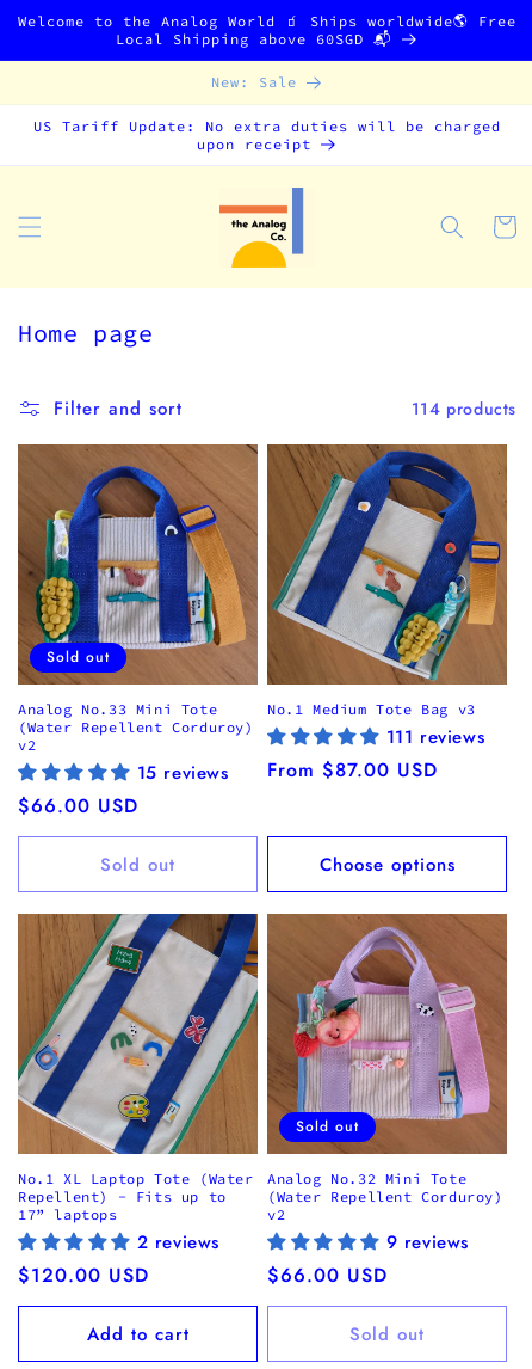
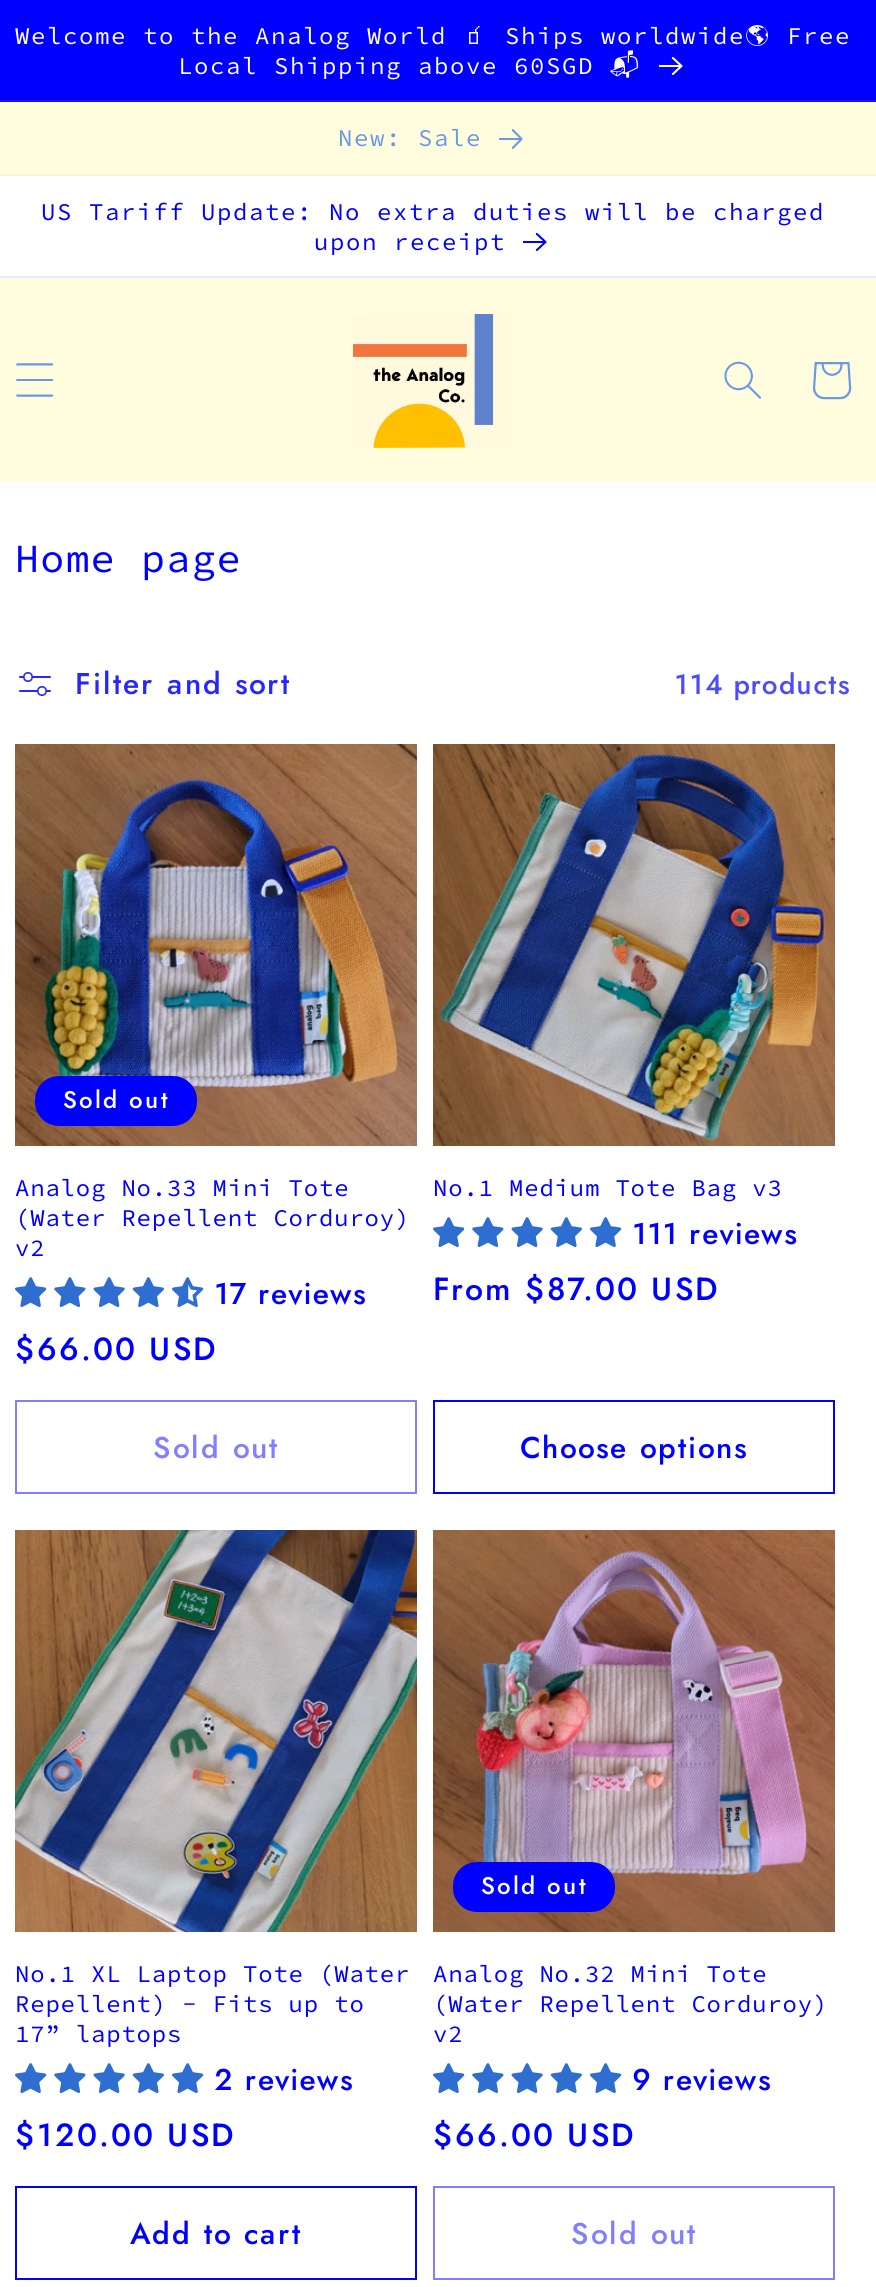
[137,760,229,786] 15 reviews -> [214,1273,366,1317] 17 reviews

